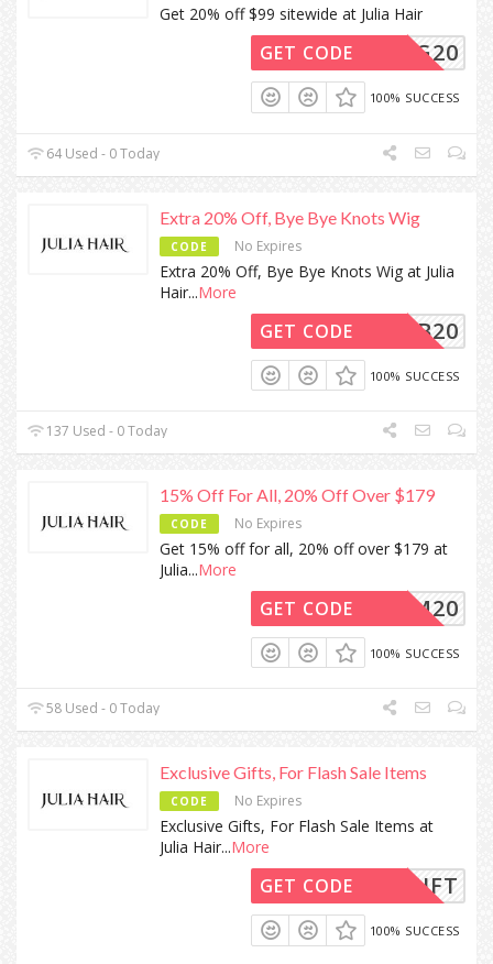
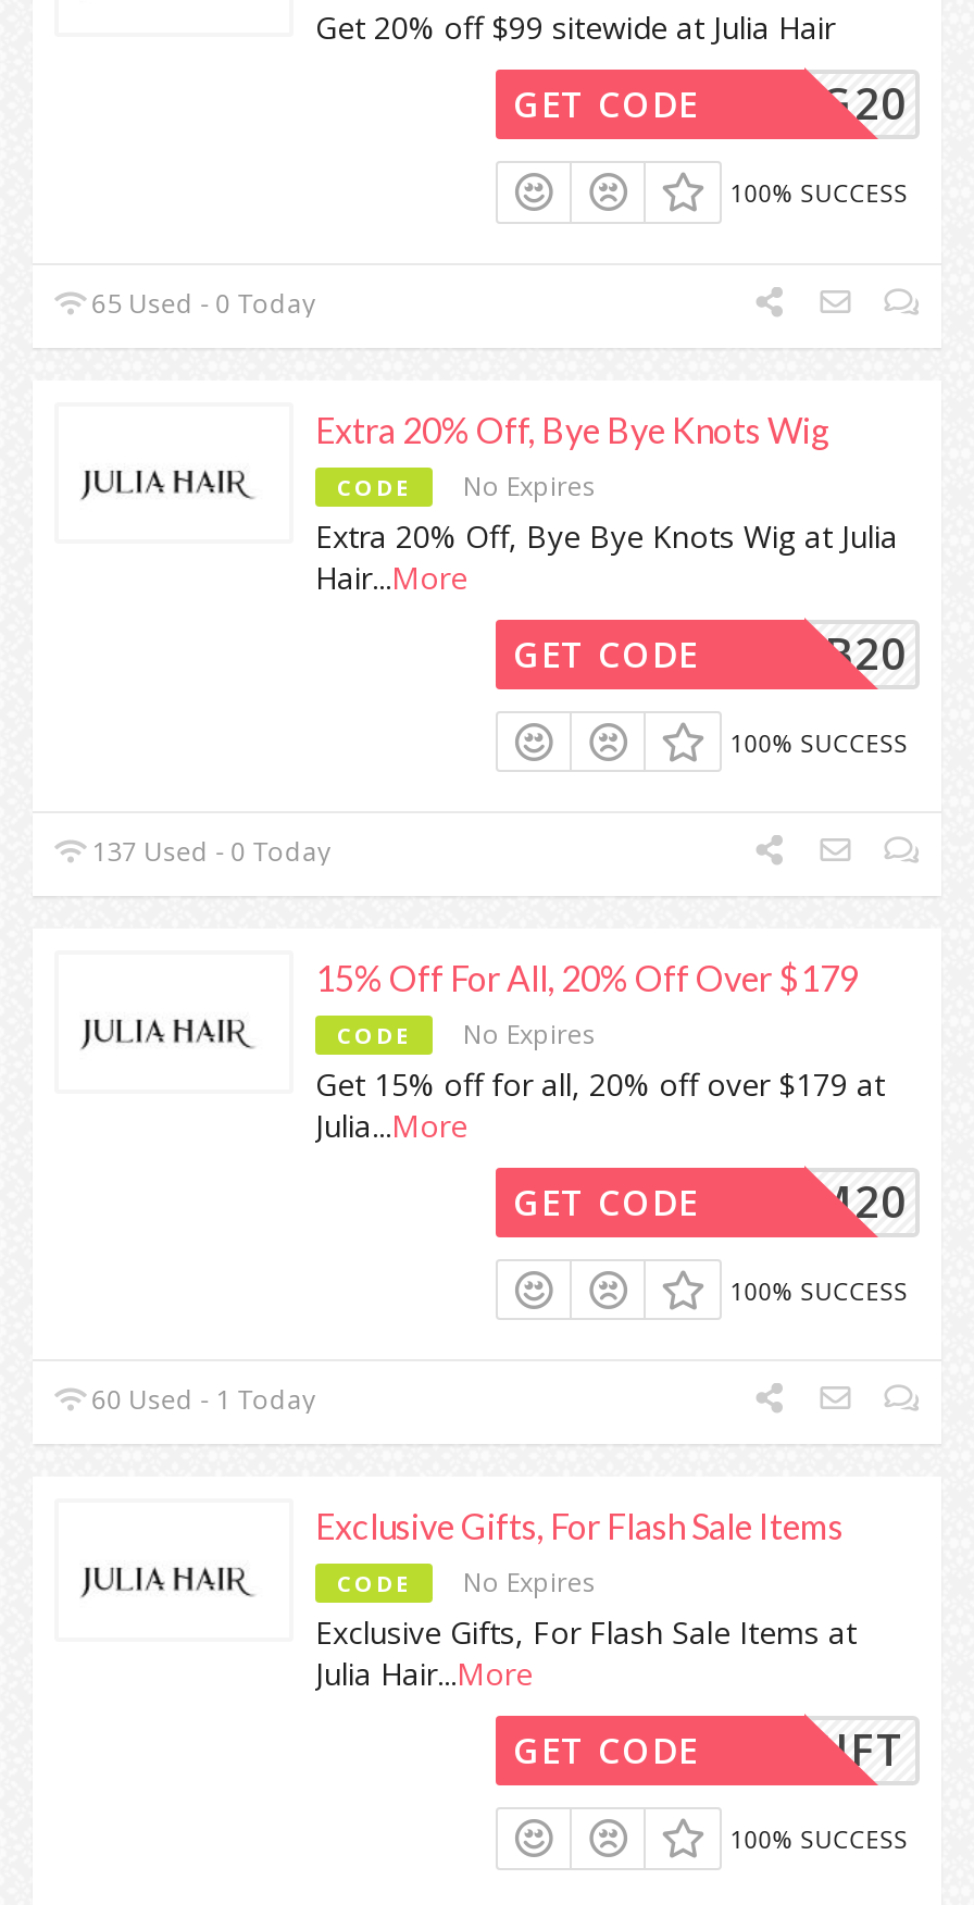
[43,144,160,162] 64 Used - 0 Today -> [85,284,316,321] 65 Used - 0 Today
[43,699,160,718] 58 Used - 0 Today -> [85,1382,316,1419] 60 Used - 1 Today

